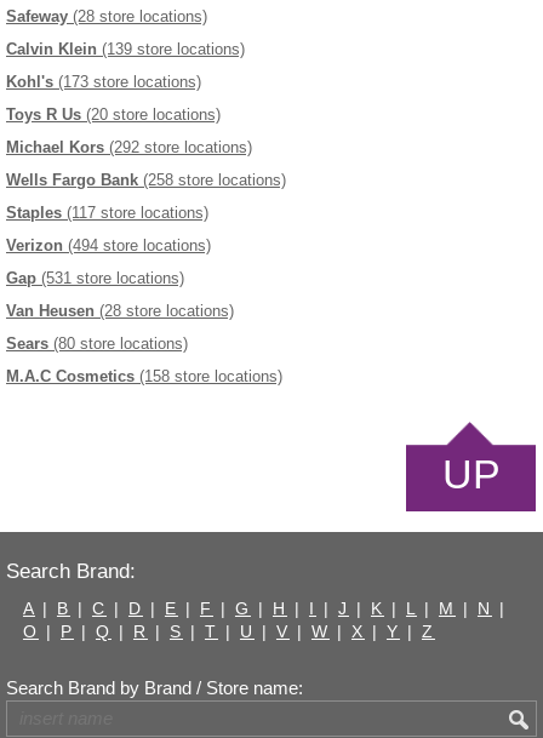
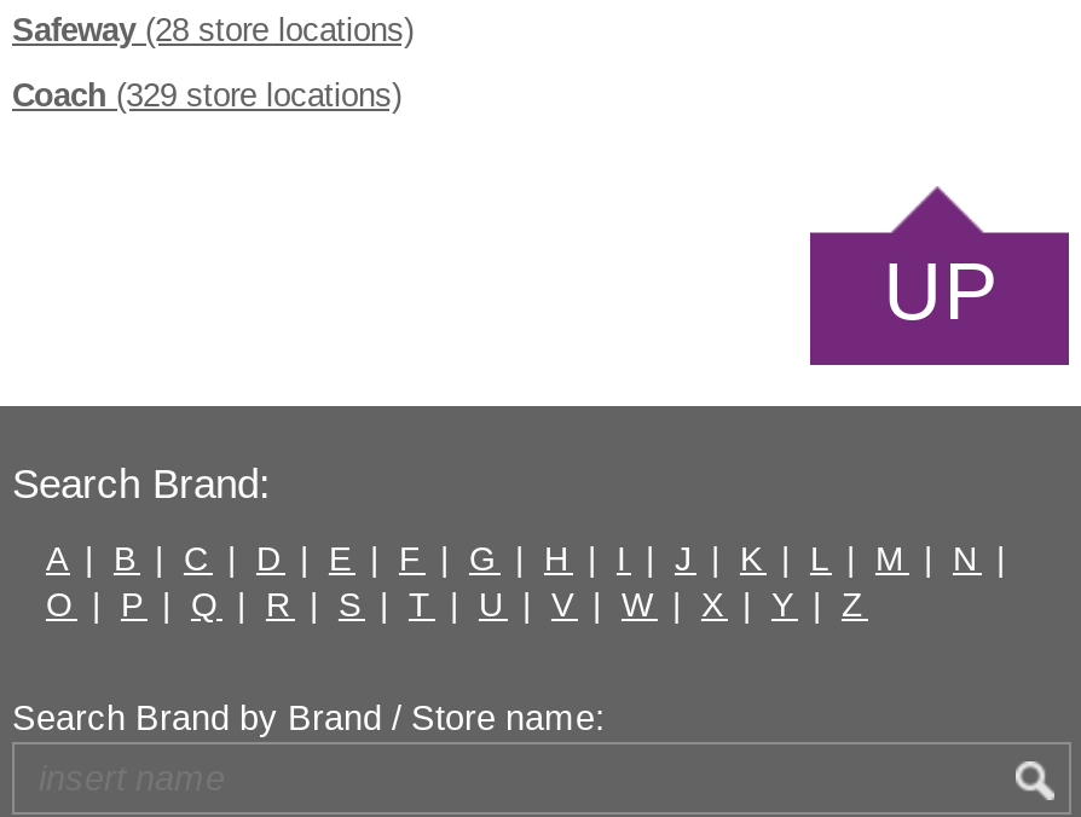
[6,40,286,386] Calvin Klein (139 store locations) | Kohl's (173 store locations) | Toys R Us (20 store locations) | Michael Kors (292 store locations) | Wells Fargo Bank (258 store locations) | Staples (117 store locations) | Verizon (494 store locations) | Gap (531 store locations) | Van Heusen (28 store locations) | Sears (80 store locations) | M.A.C Cosmetics (158 store locations) -> [12,78,401,114] Coach (329 store locations)

